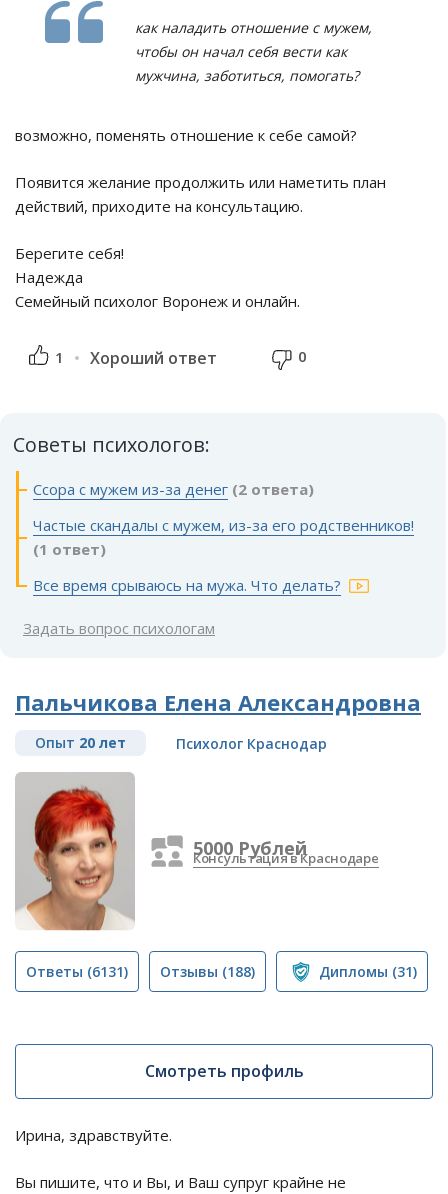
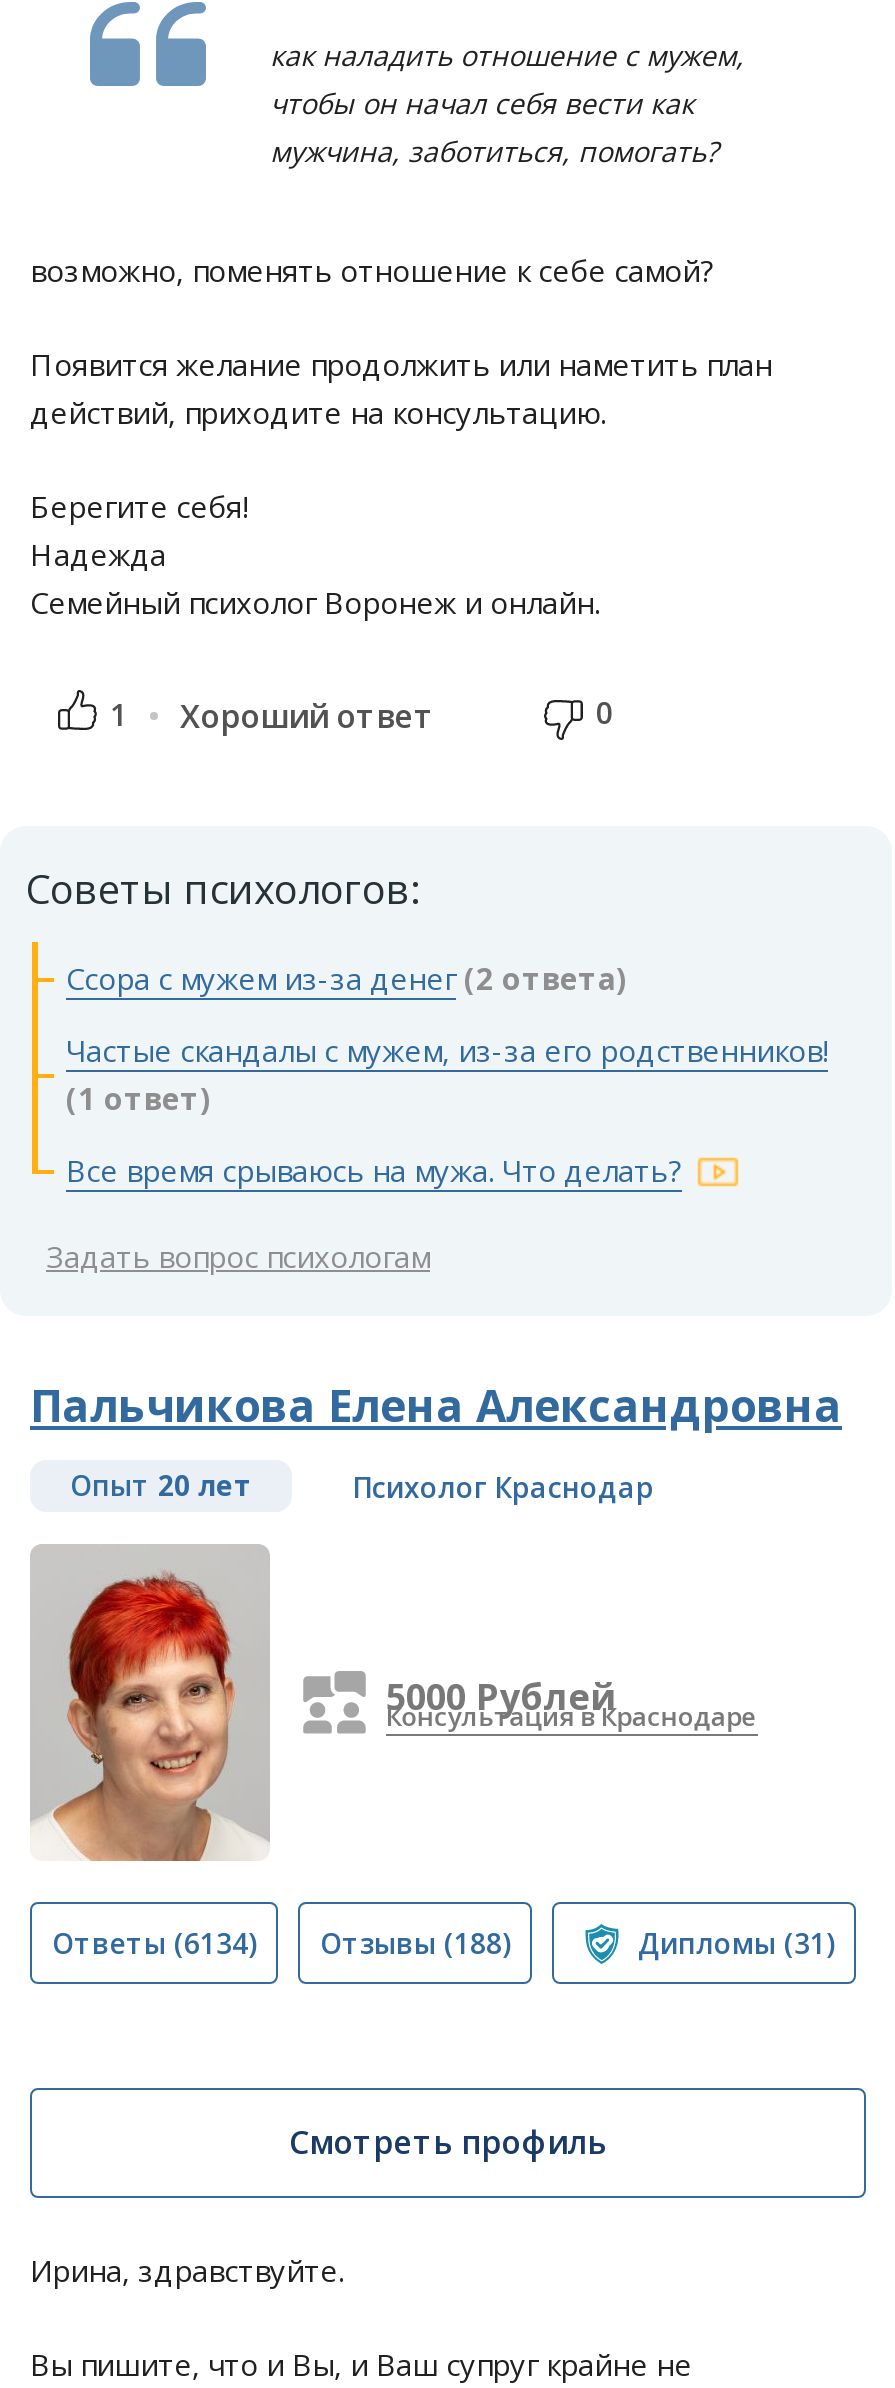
[26,962,255,981] Ответы (6131) Отзывы (188) -> [52,1924,510,1962] Ответы (6134) Отзывы (188)

